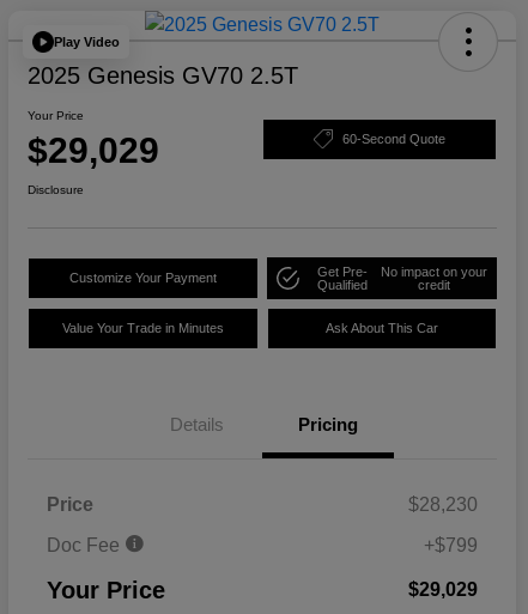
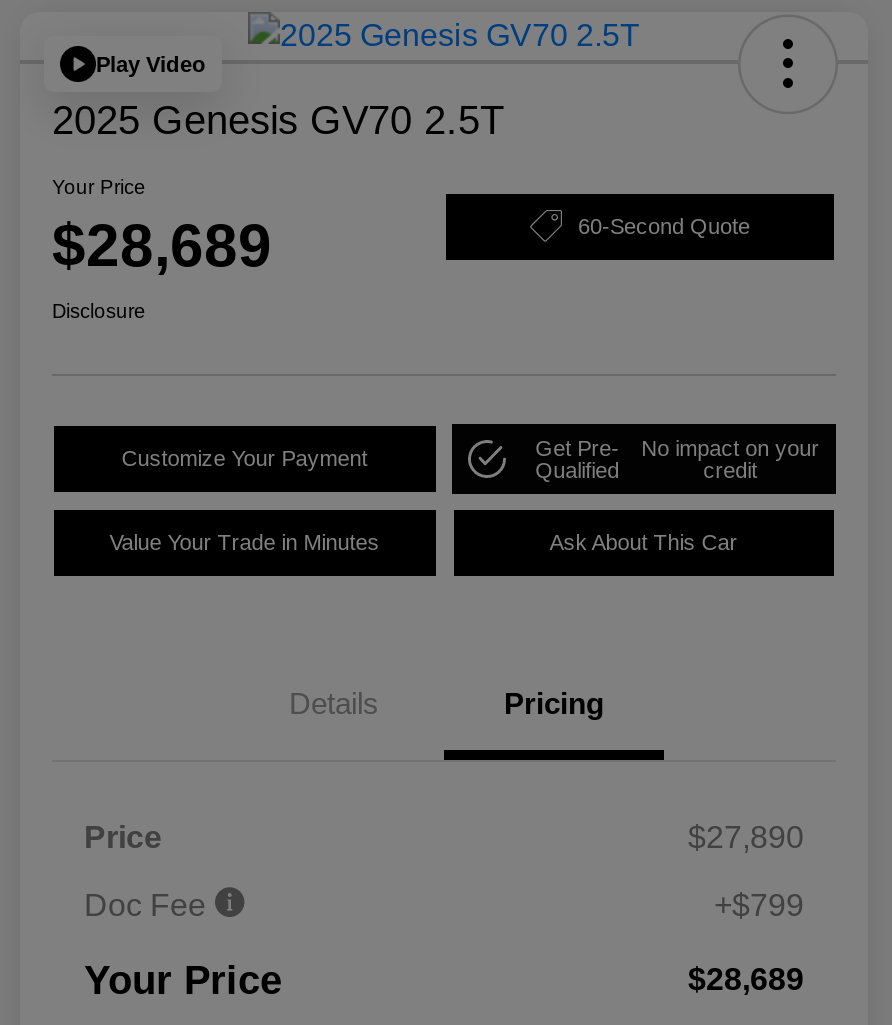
[28,131,159,170] $29,029 -> [52,212,272,278] $28,689
[408,495,478,515] $28,230 -> [688,820,804,854] $27,890
[408,580,478,600] $29,029 -> [688,962,804,996] $28,689

